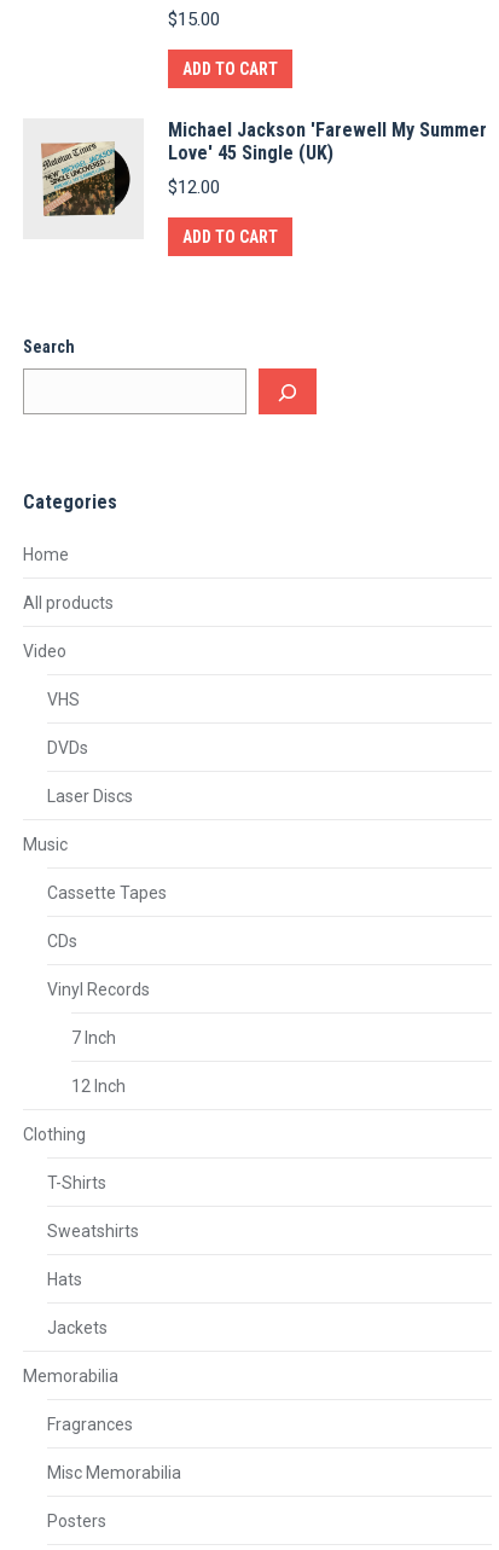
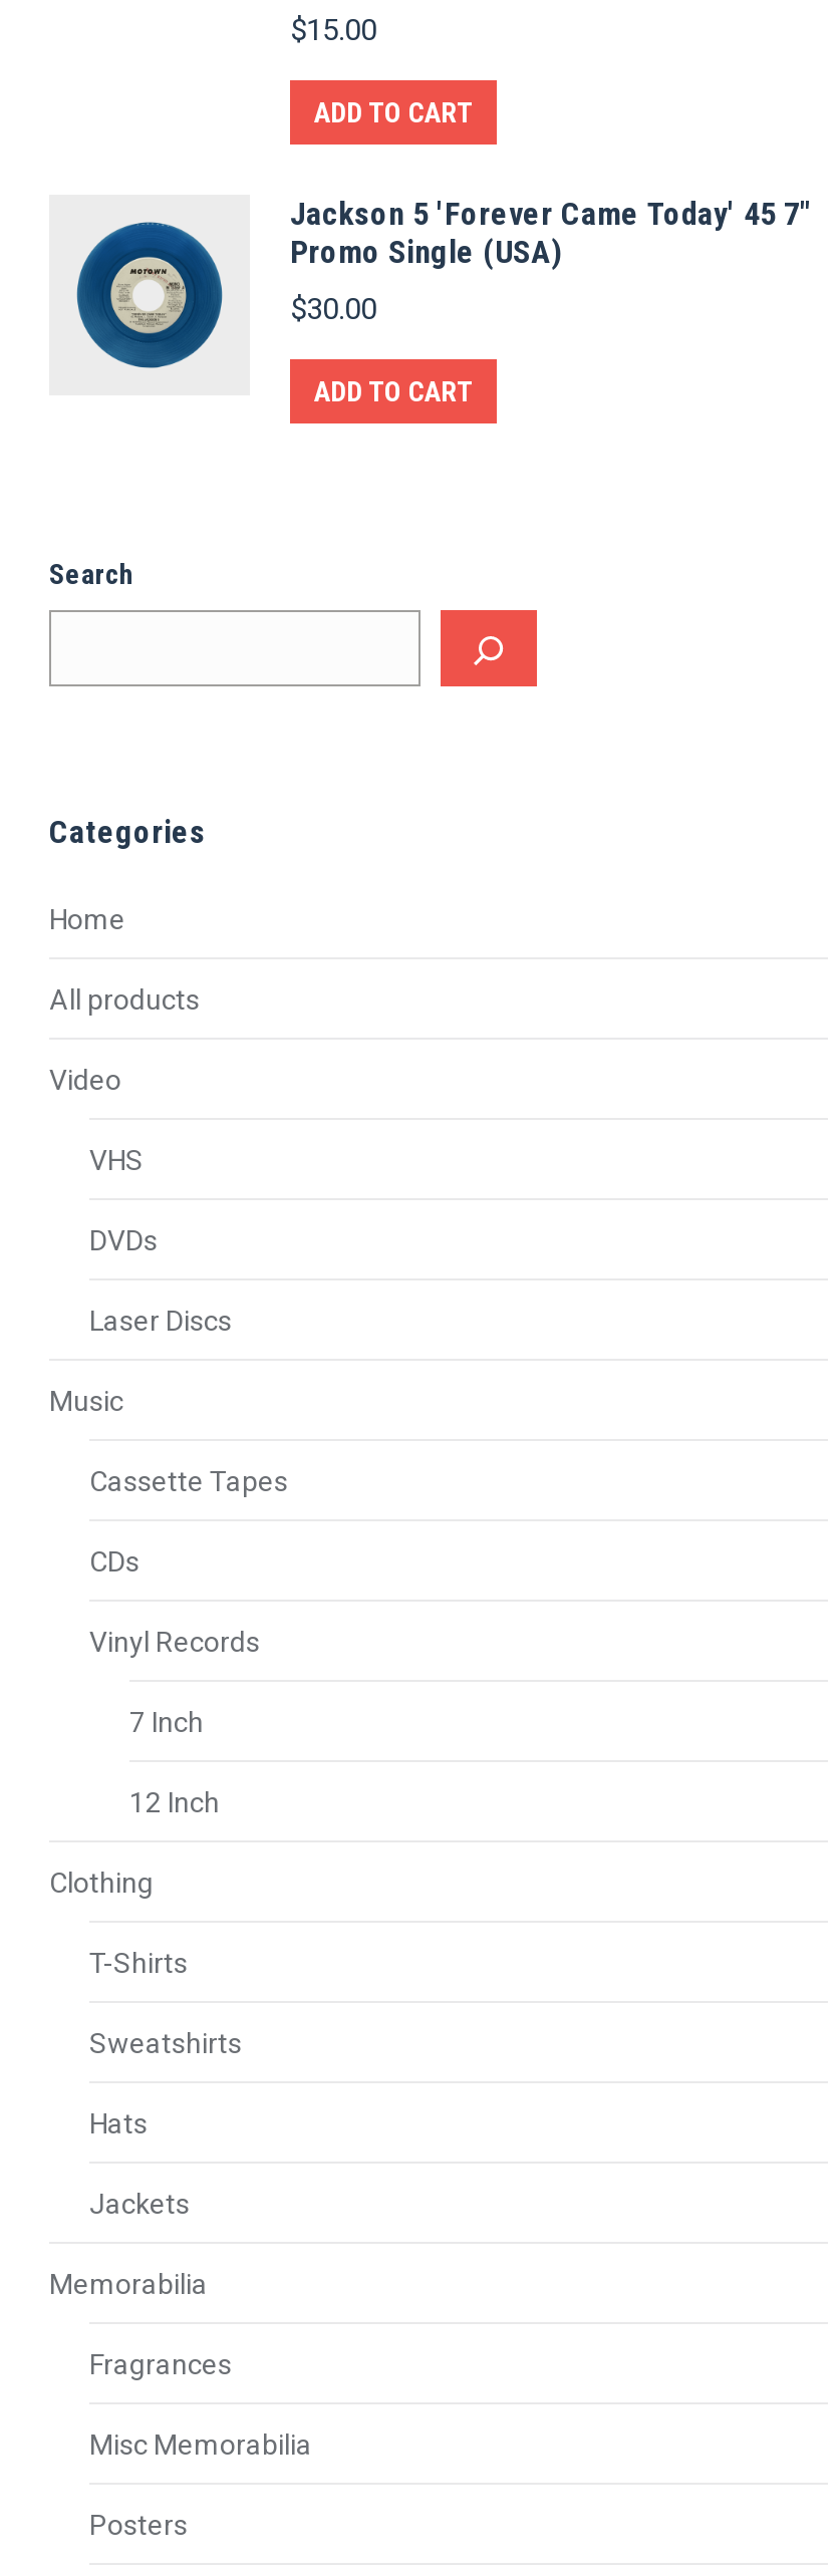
[40,118,487,222] [image] | Michael Jackson 'Farewell My Summer | Love' 45 Single (UK) -> [75,194,812,371] [image] | Jackson 5 'Forever Came Today' 45 7" | Promo Single (USA)
[168,176,220,198] $12.00 -> [290,290,376,326] $30.00

